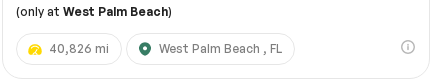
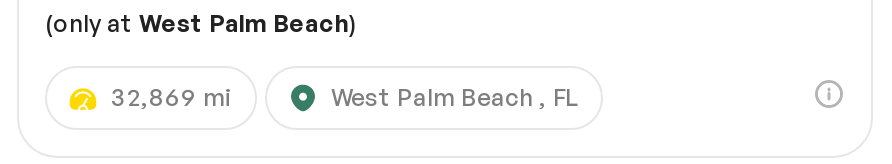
[49,41,109,56] 40,826 mi -> [111,81,231,111] 32,869 mi

